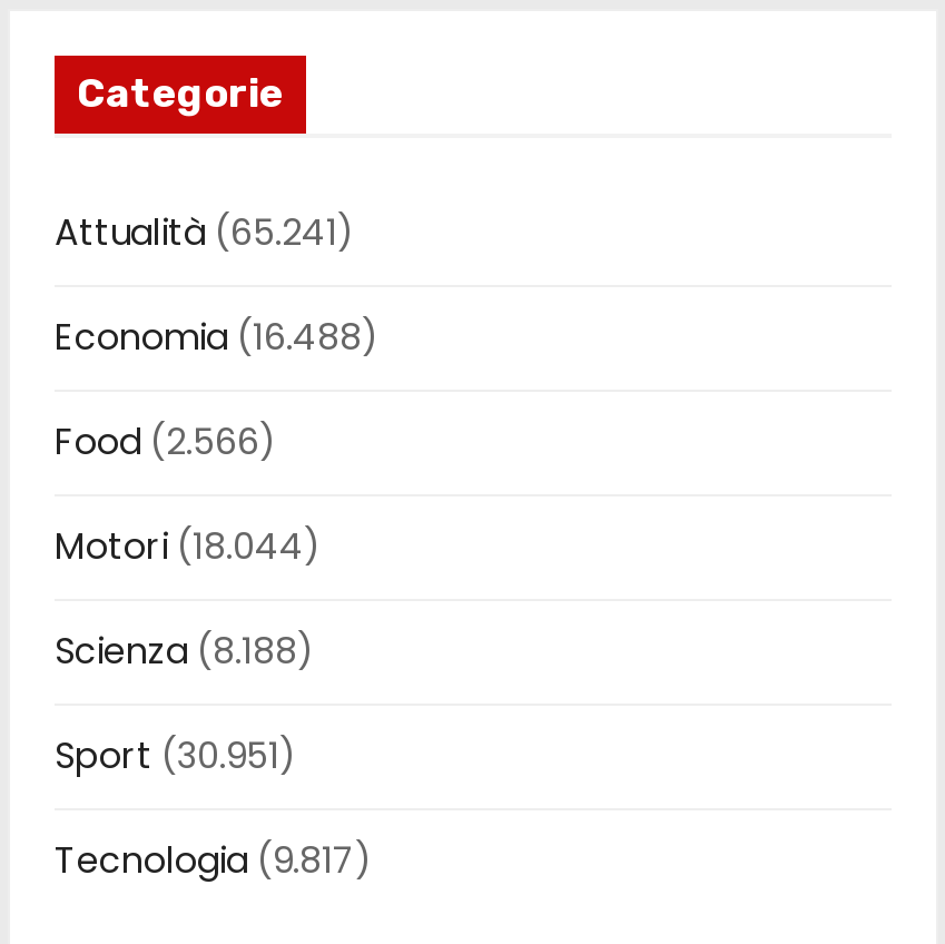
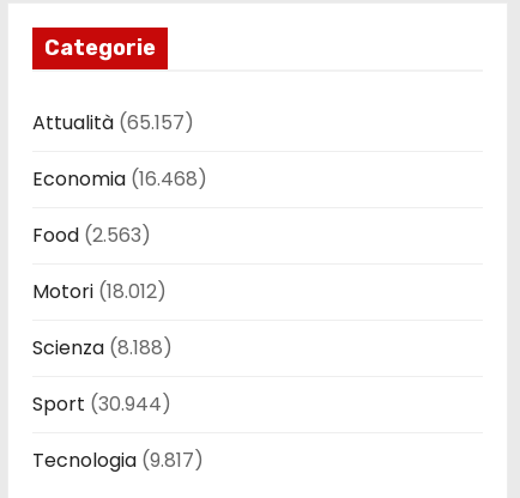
[55,208,355,259] Attualità (65.241) -> [32,109,194,137] Attualità (65.157)
[55,312,380,363] Economia (16.488) -> [32,165,207,193] Economia (16.468)
[55,417,277,468] Food (2.566) -> [32,222,151,249] Food (2.563)
[55,521,322,573] Motori (18.044) -> [32,278,167,306] Motori (18.012)
[55,731,297,782] Sport (30.951) -> [32,390,171,418] Sport (30.944)

